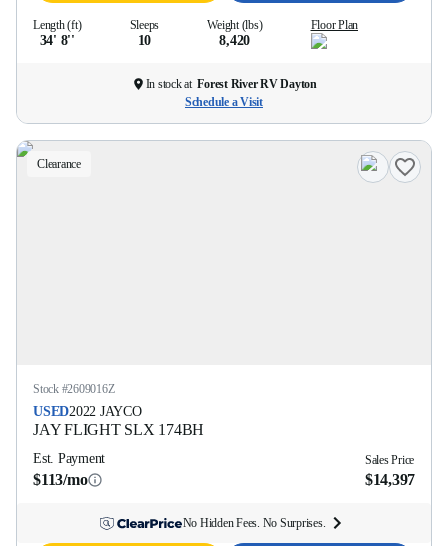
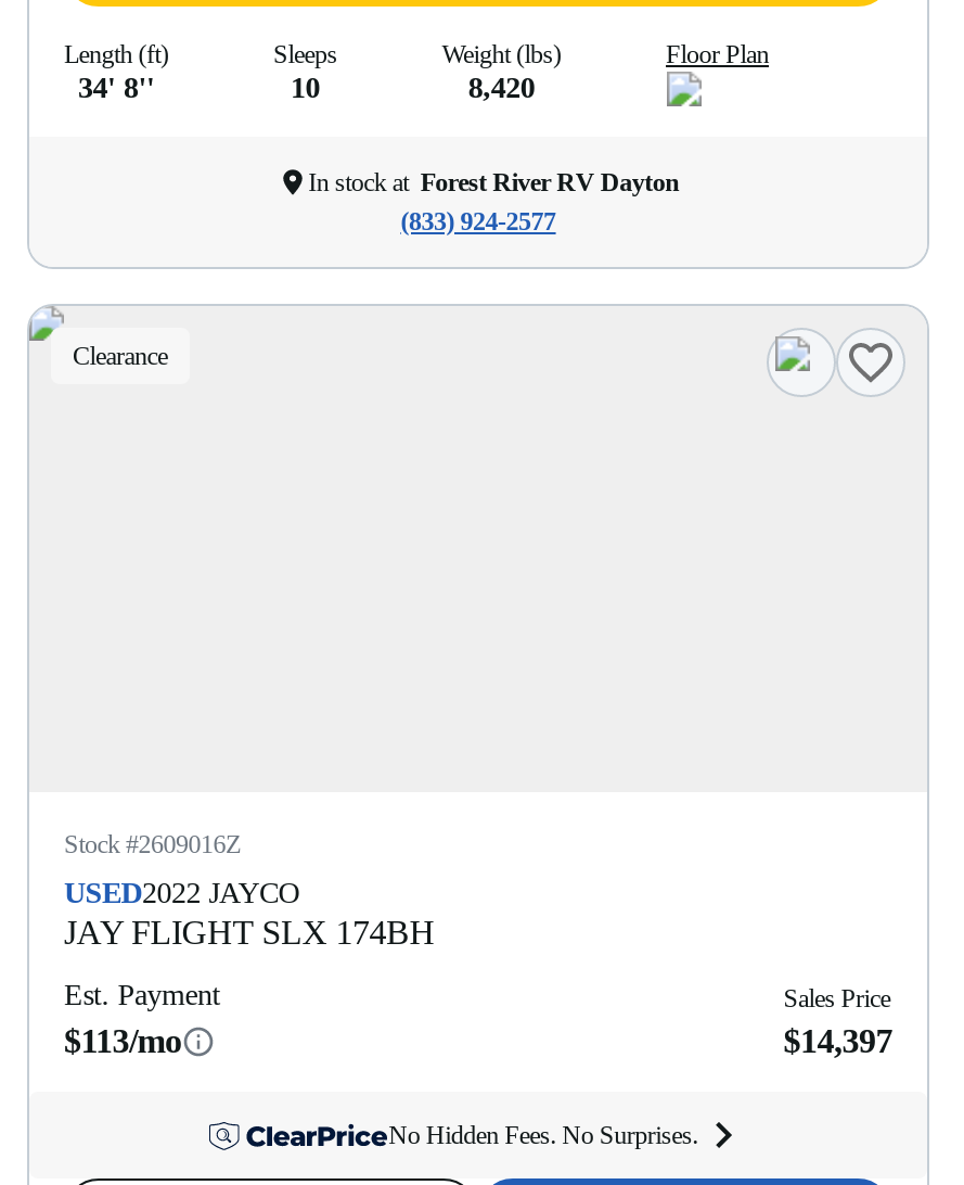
[185,95,263,109] Schedule a Visit -> [401,206,556,237] (833) 924-2577

